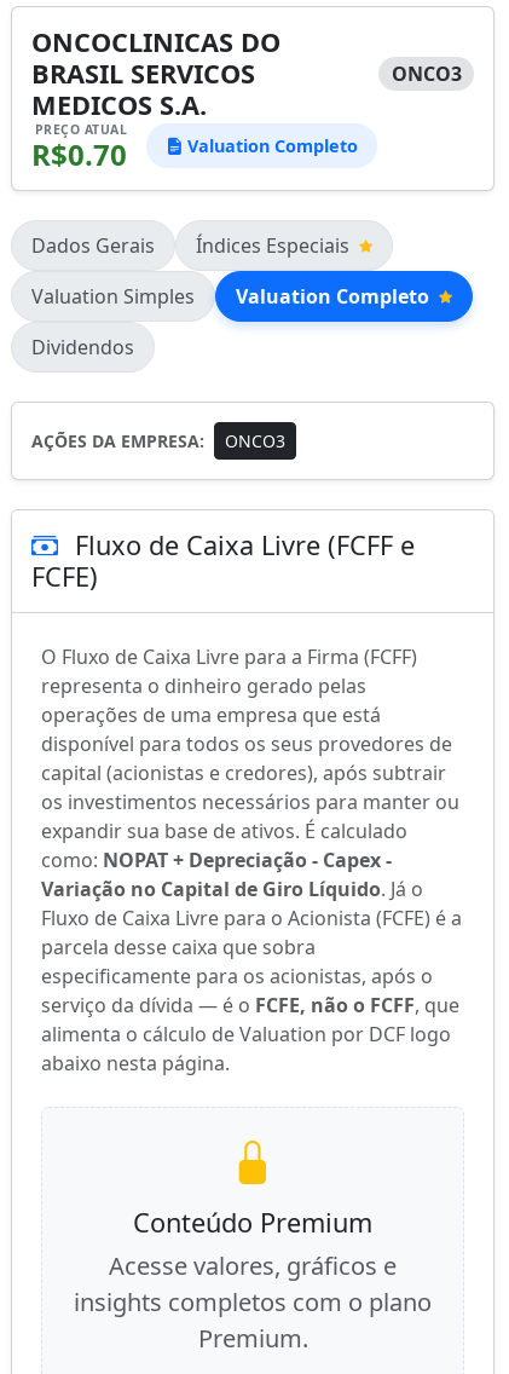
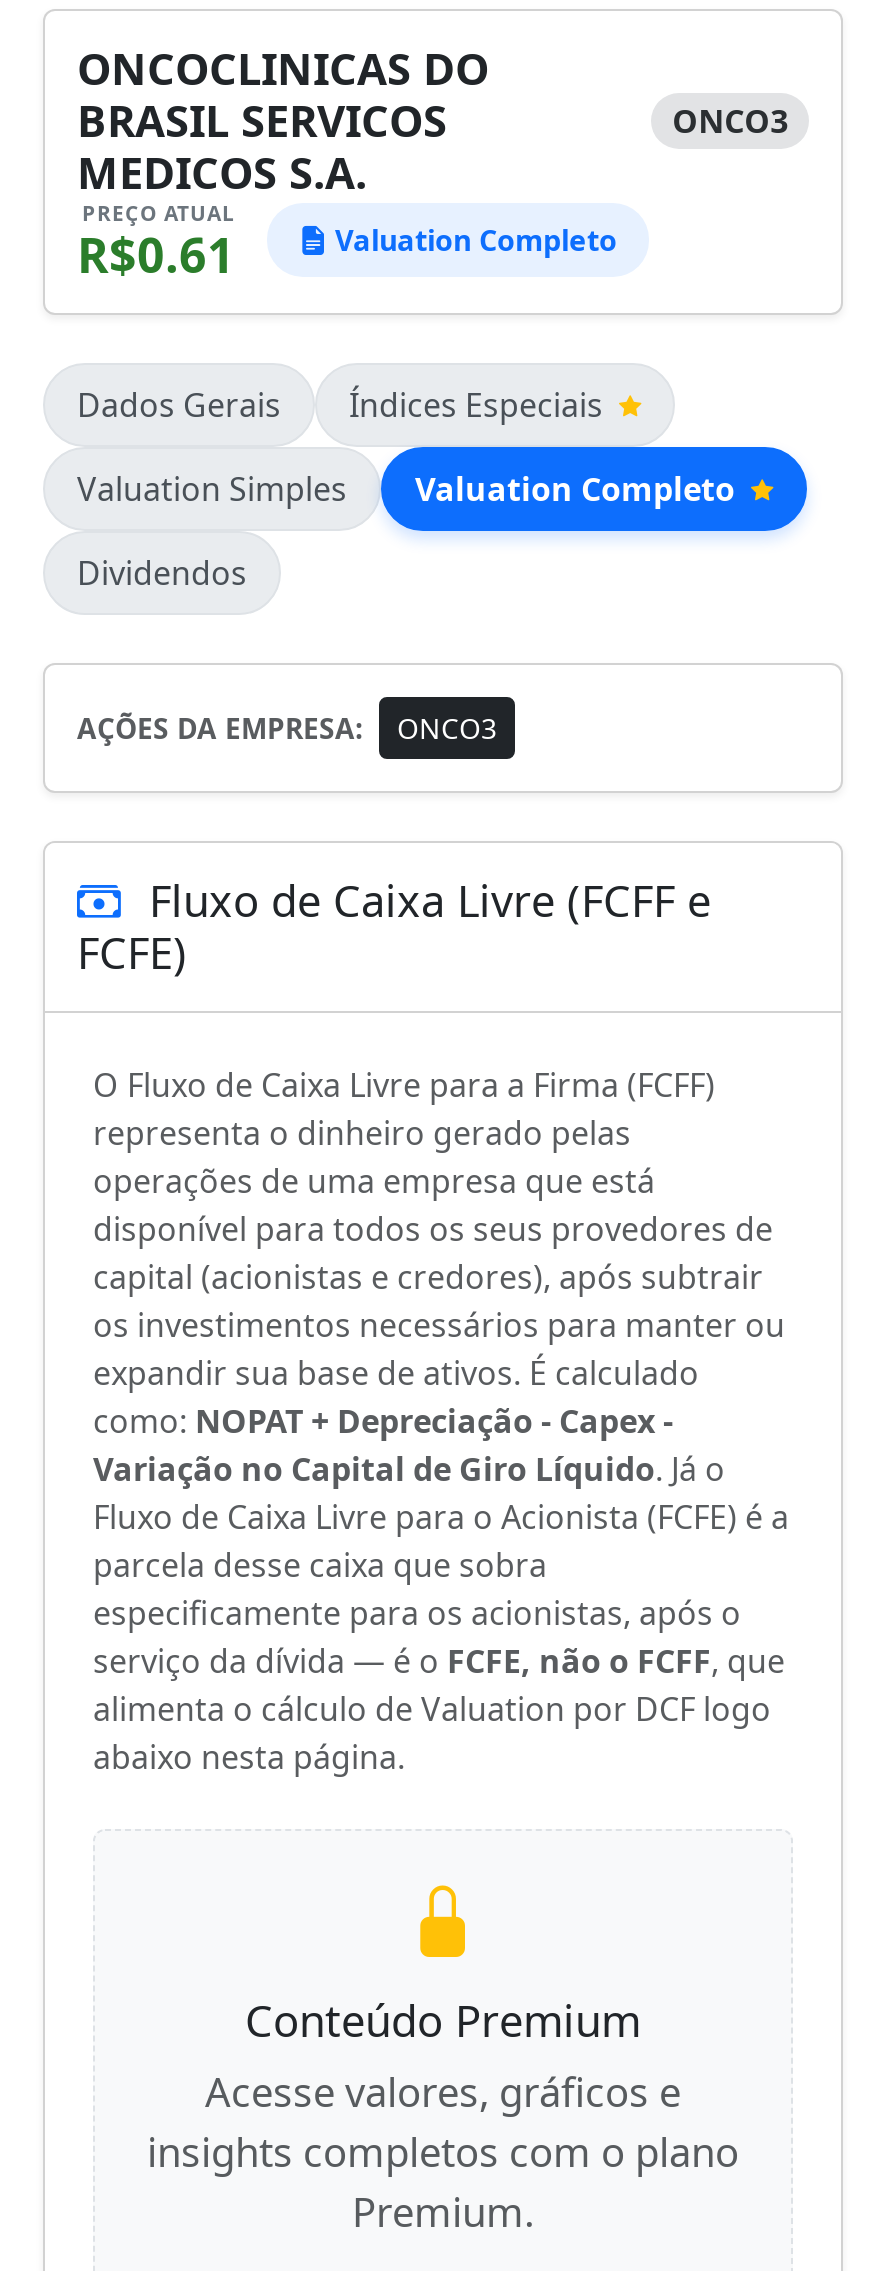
[31,134,127,174] R$0.70 -> [77,221,235,287] R$0.61

